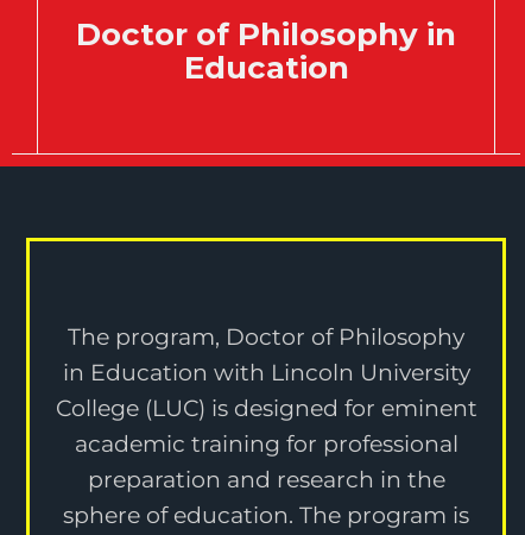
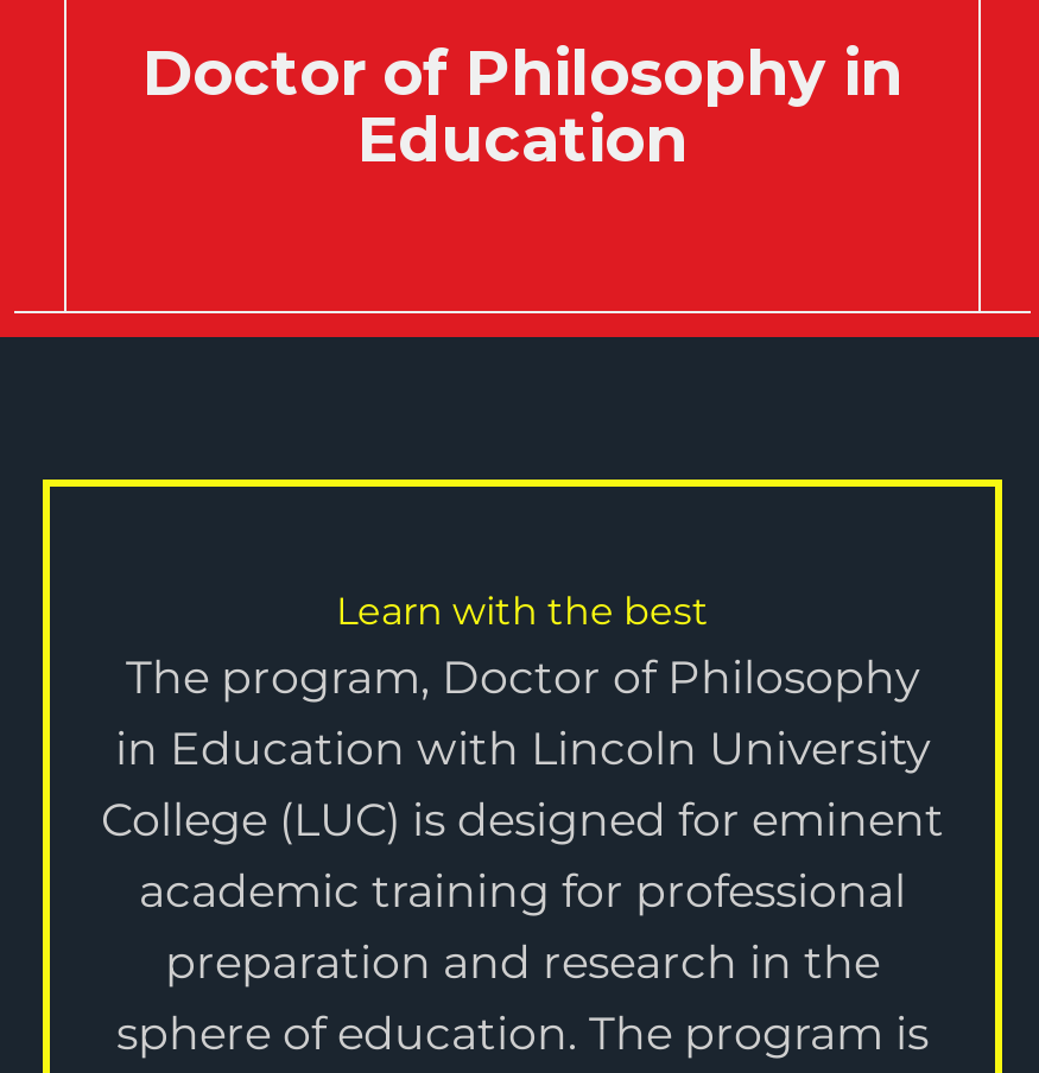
none -> [336,590,709,635] Learn with the best

